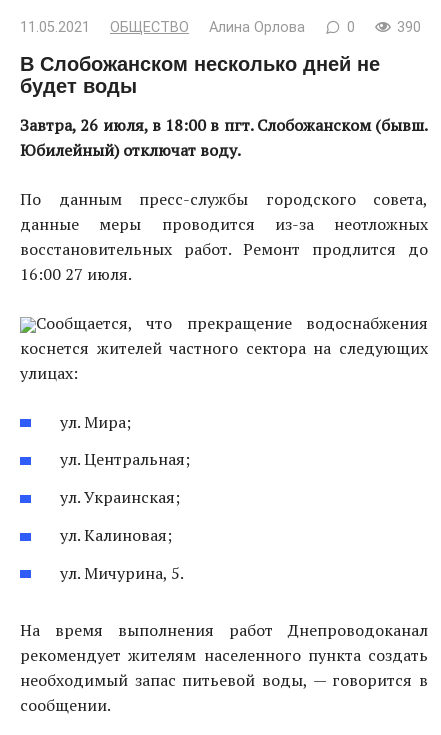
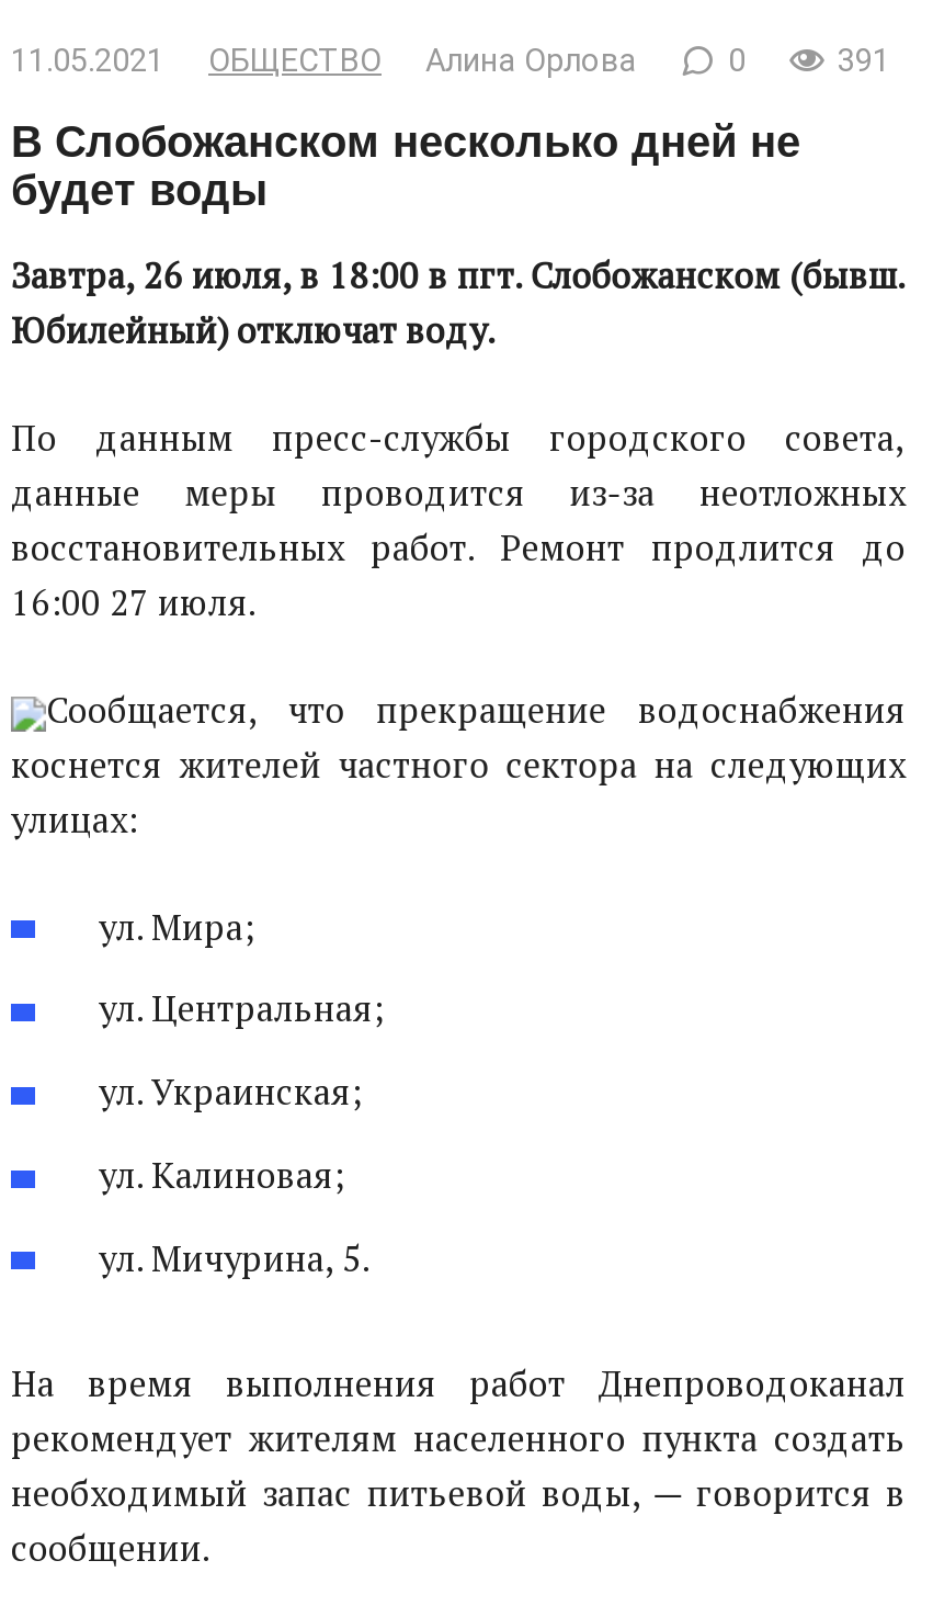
[397,19,421,36] 390 -> [838,42,890,79] 391

